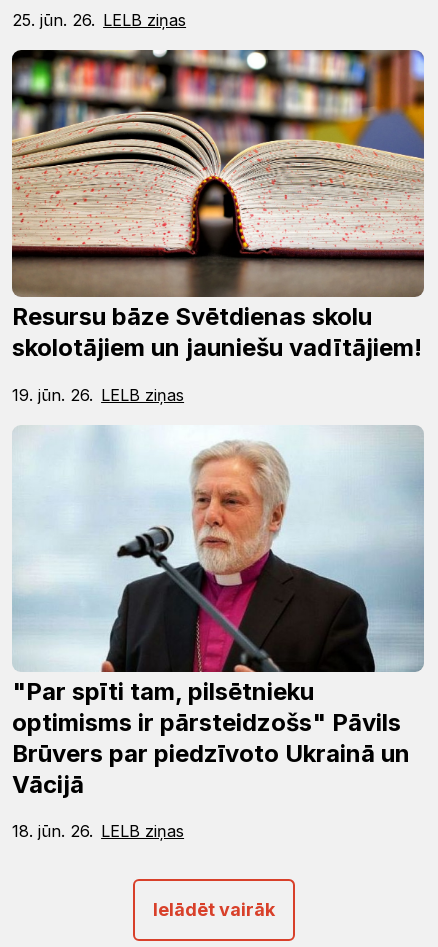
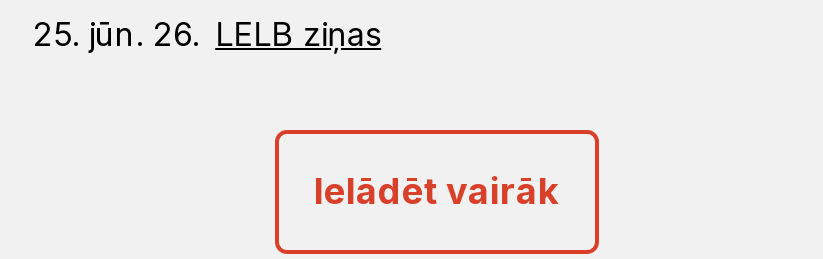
[11,49,425,405] [image] | Resursu bāze Svētdienas skolu | skolotājiem un jauniešu vadītājiem! | 19. jūn. 26. LELB ziņas -> none
[12,425,425,841] [image] | "Par spīti tam, pilsētnieku | optimisms ir pārsteidzošs" Pāvils | Brūvers par piedzīvoto Ukrainā un | Vācijā | 18. jūn. 26. LELB ziņas -> none

